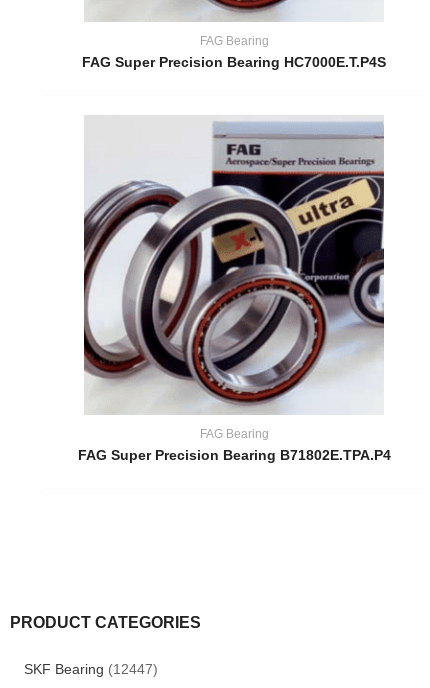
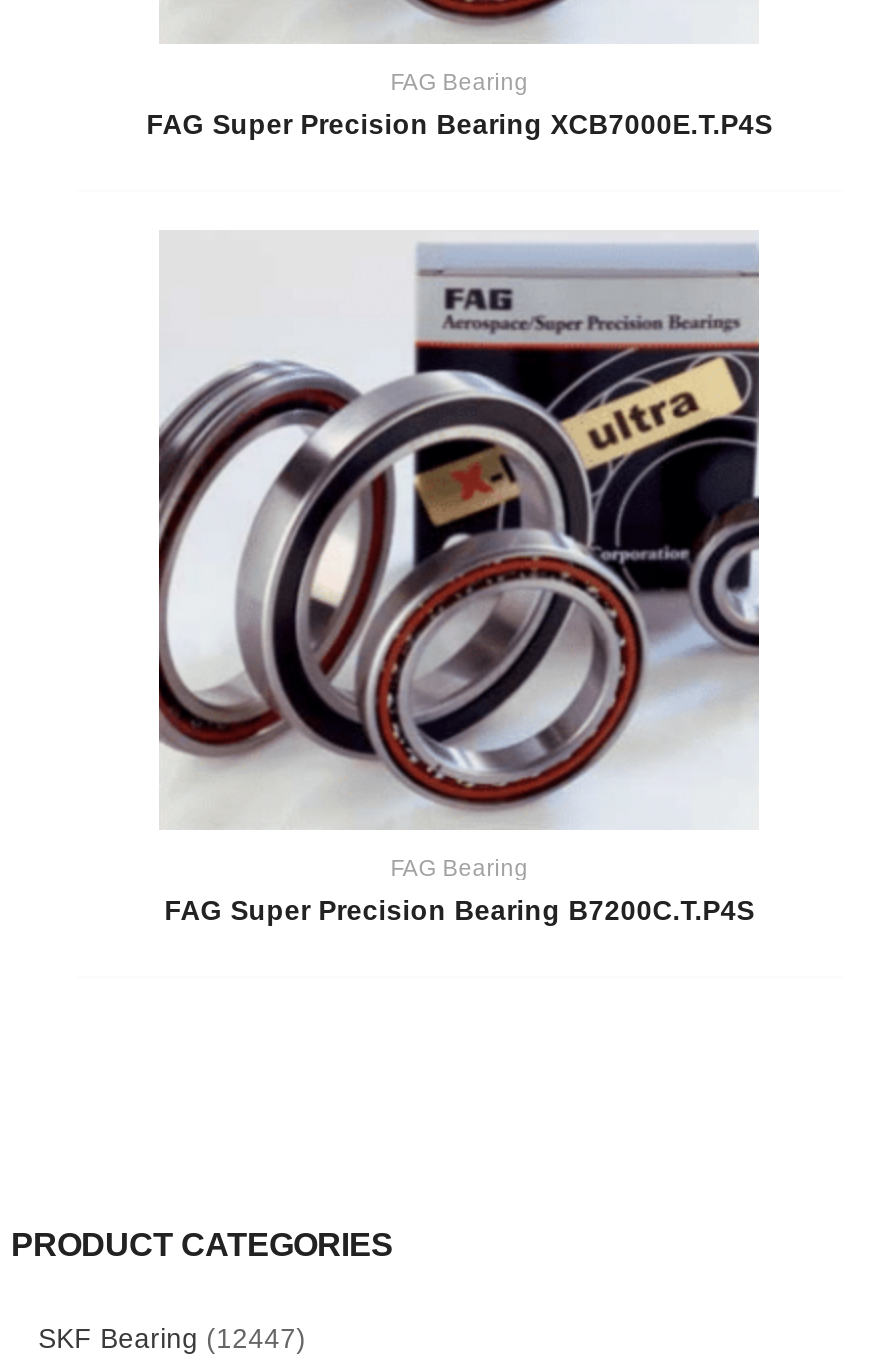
[82,55,386,70] FAG Super Precision Bearing HC7000E.T.P4S -> [147,110,773,140] FAG Super Precision Bearing XCB7000E.T.P4S
[78,448,391,463] FAG Super Precision Bearing B71802E.TPA.P4 -> [165,895,755,925] FAG Super Precision Bearing B7200C.T.P4S

